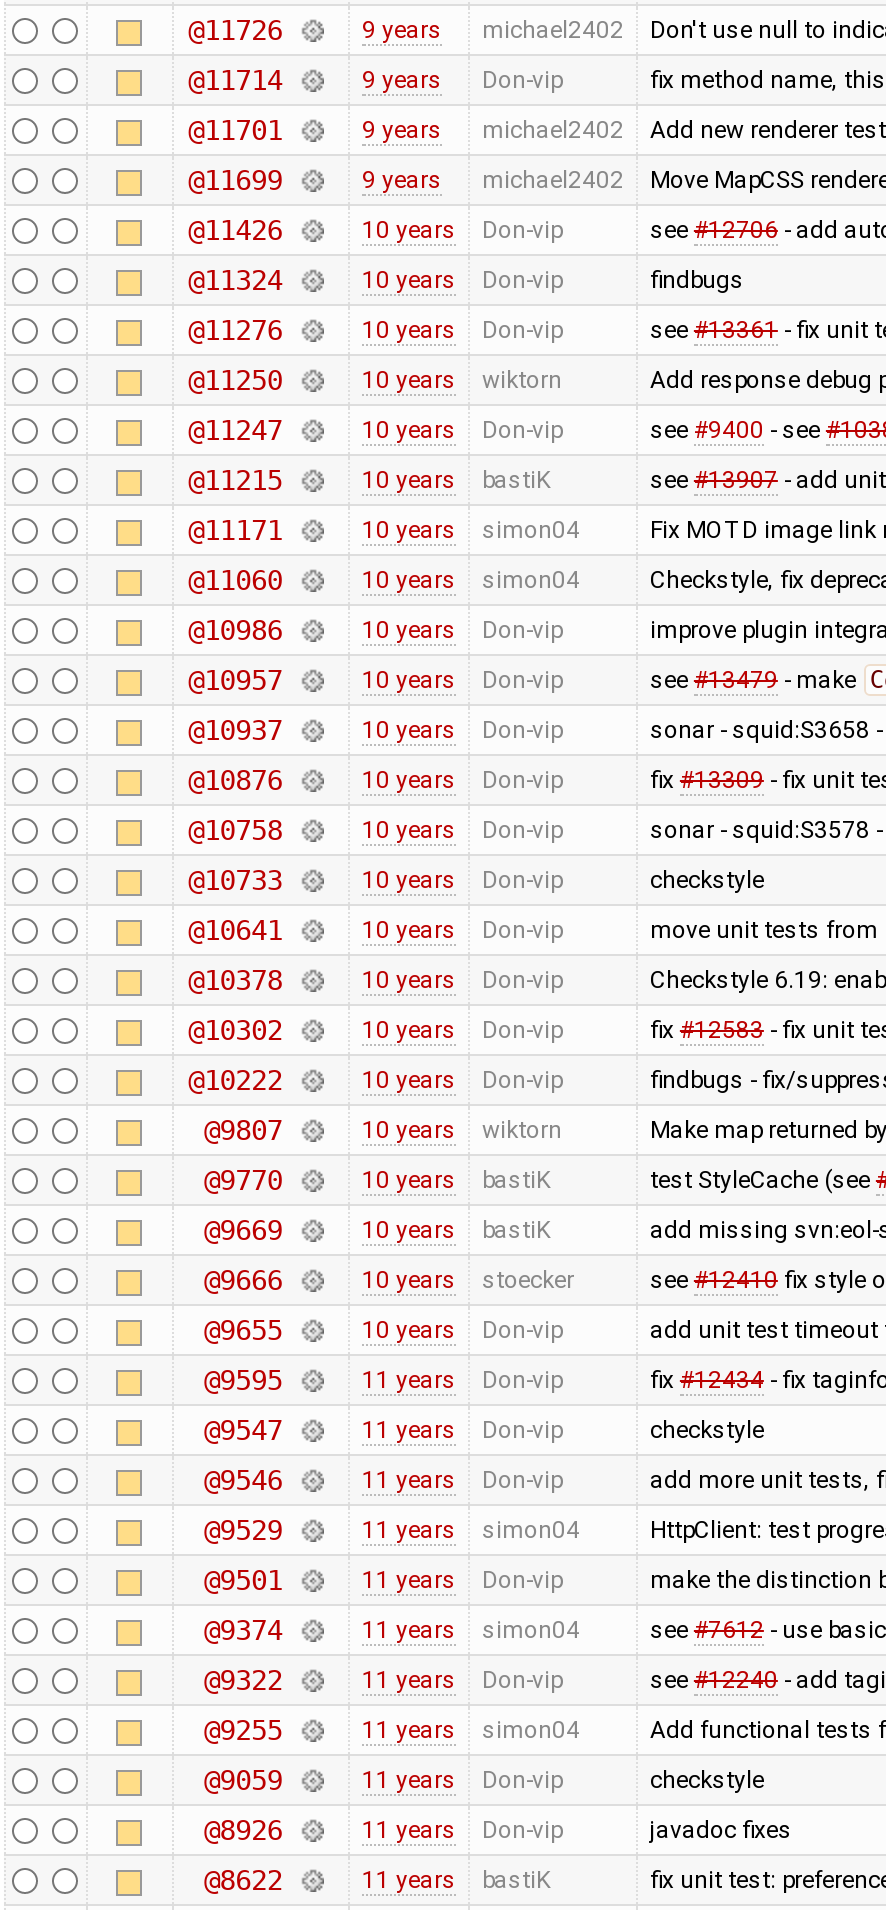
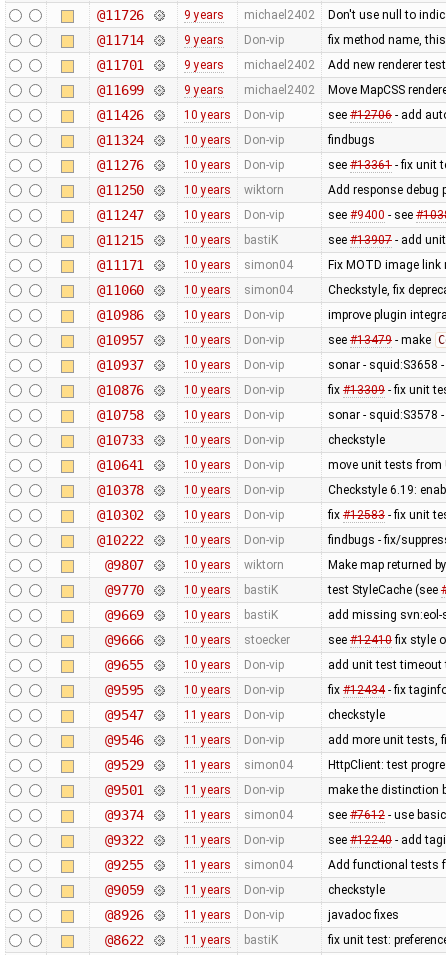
[362,1366,562,1394] 11 years Don-vip -> [184,683,284,697] 10 years Don-vip

